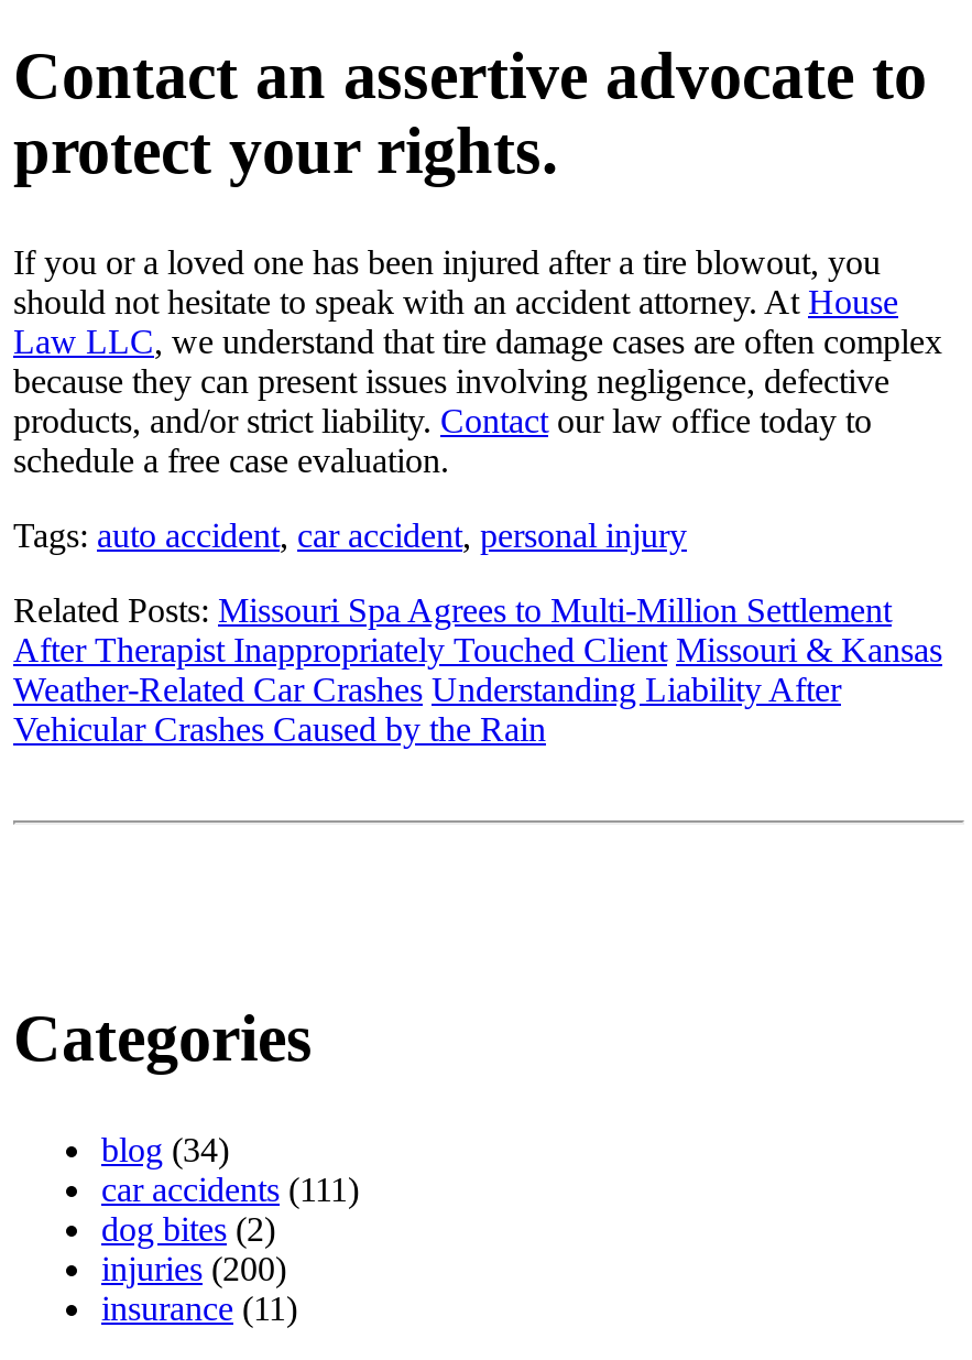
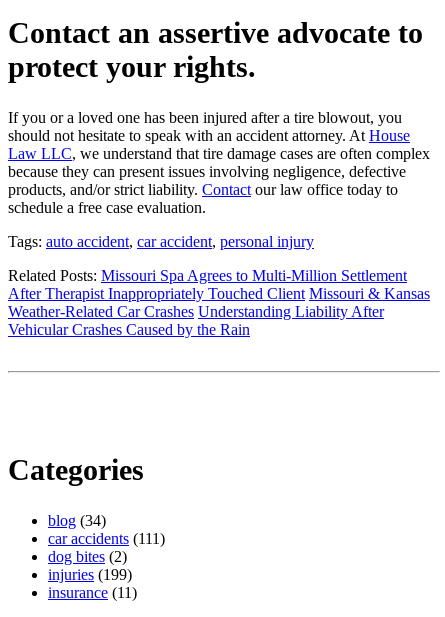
[101,1249,286,1286] injuries (200) -> [48,566,132,583] injuries (199)

